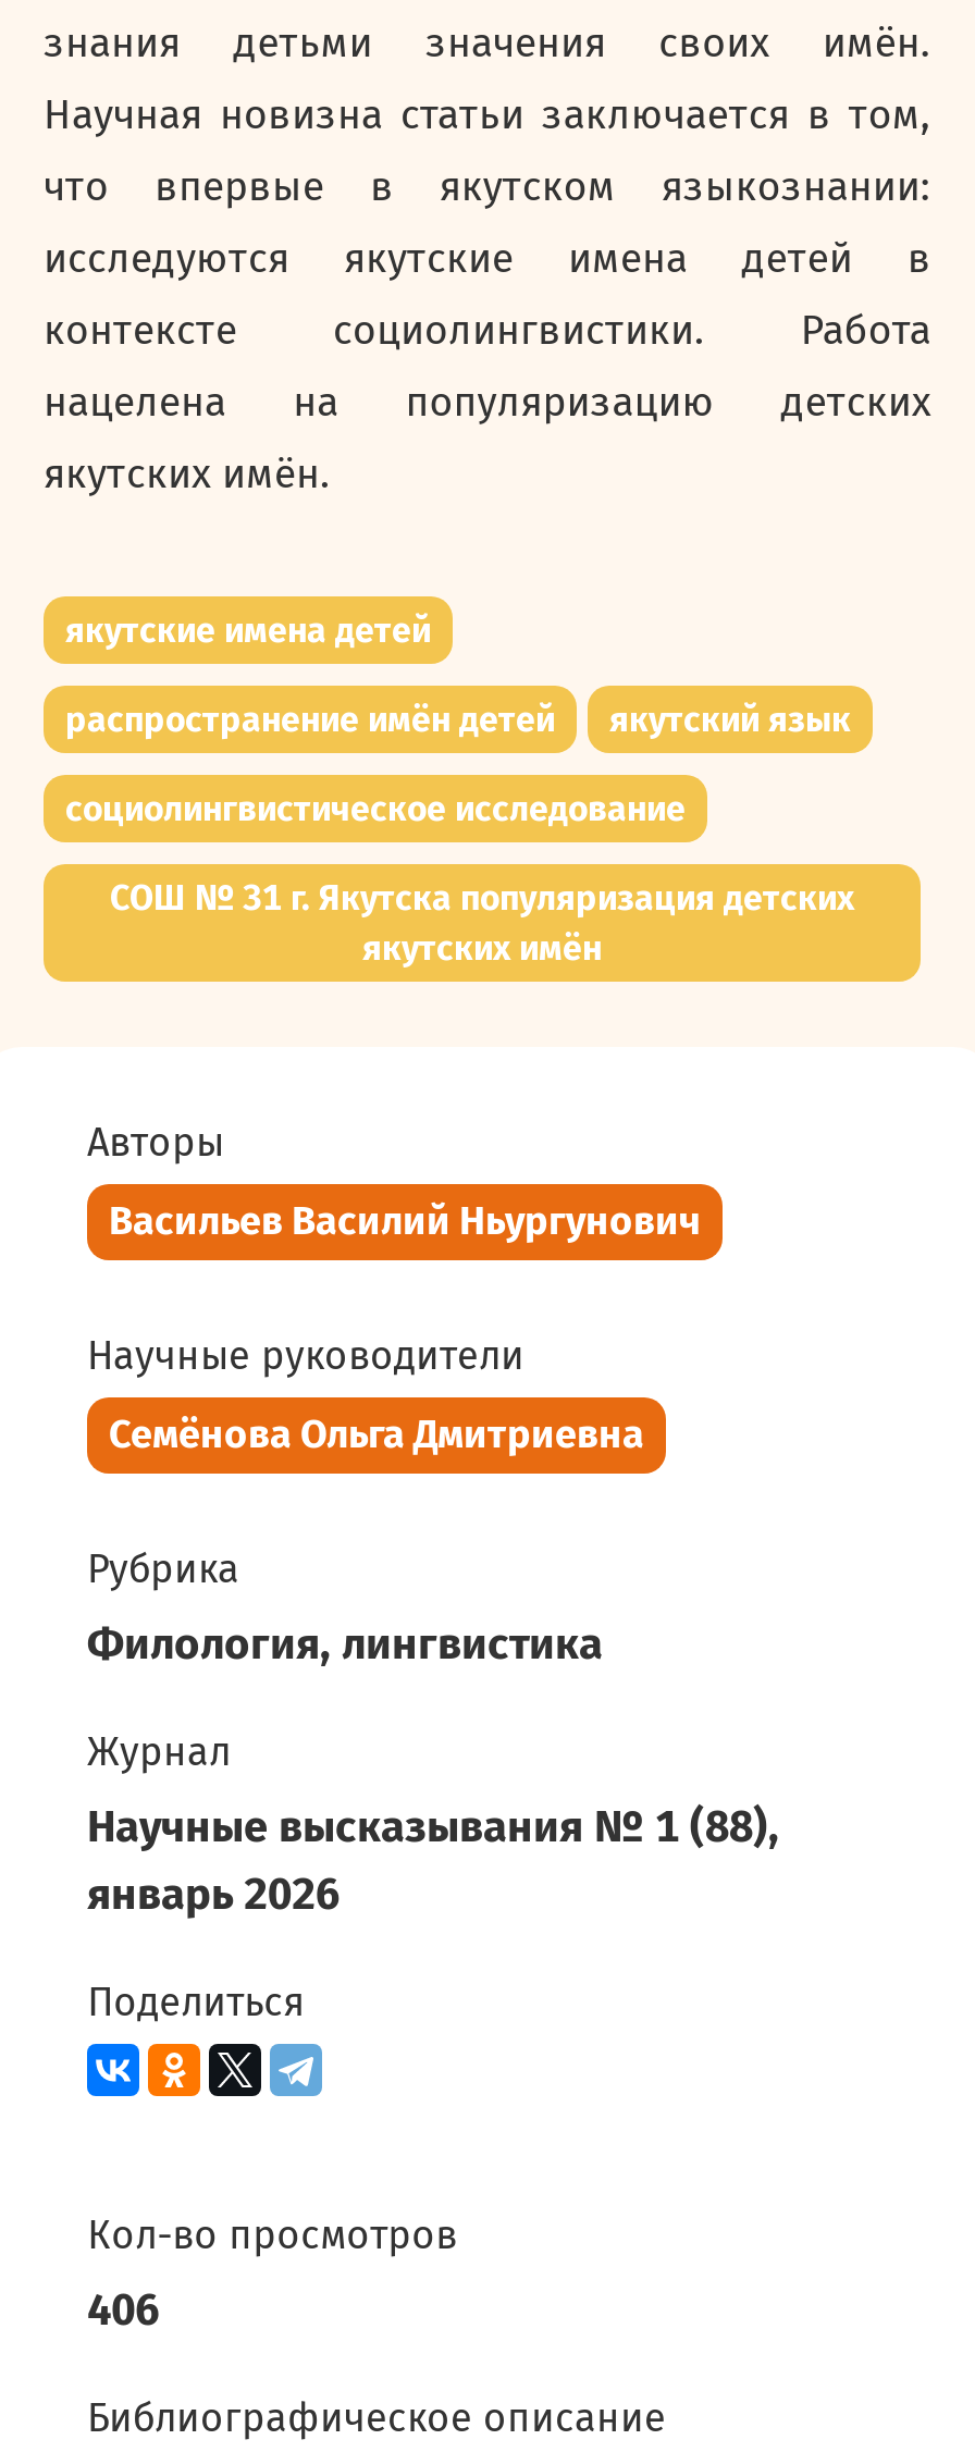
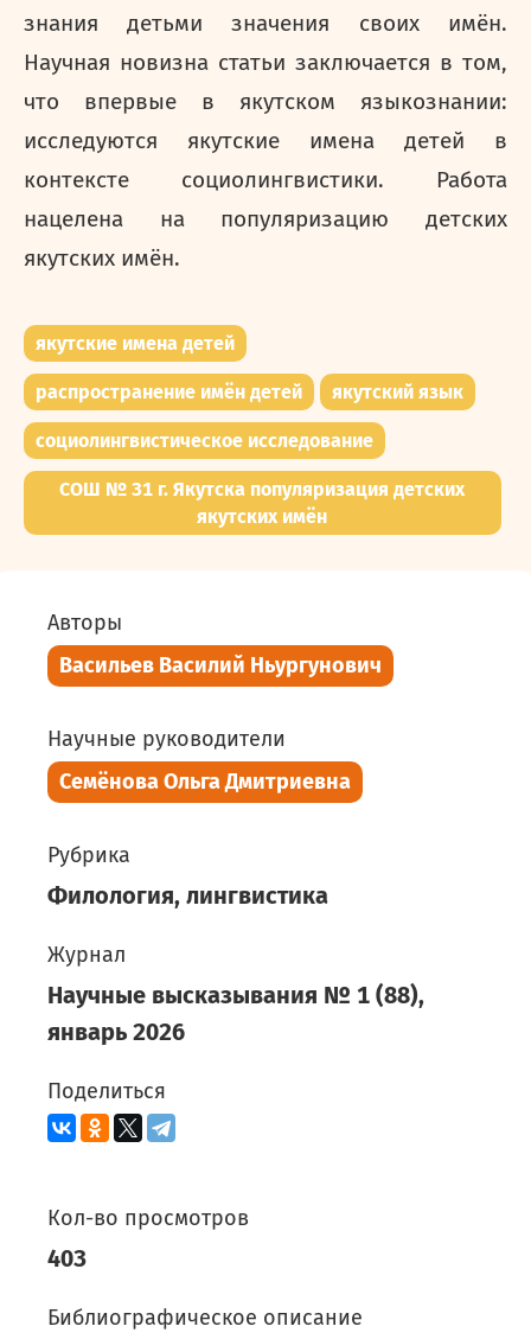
[87,2283,159,2336] 406 -> [48,1244,87,1273] 403

